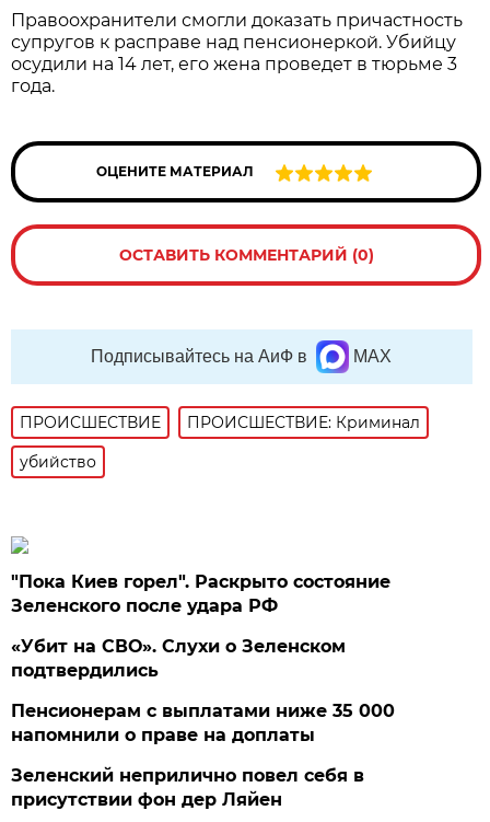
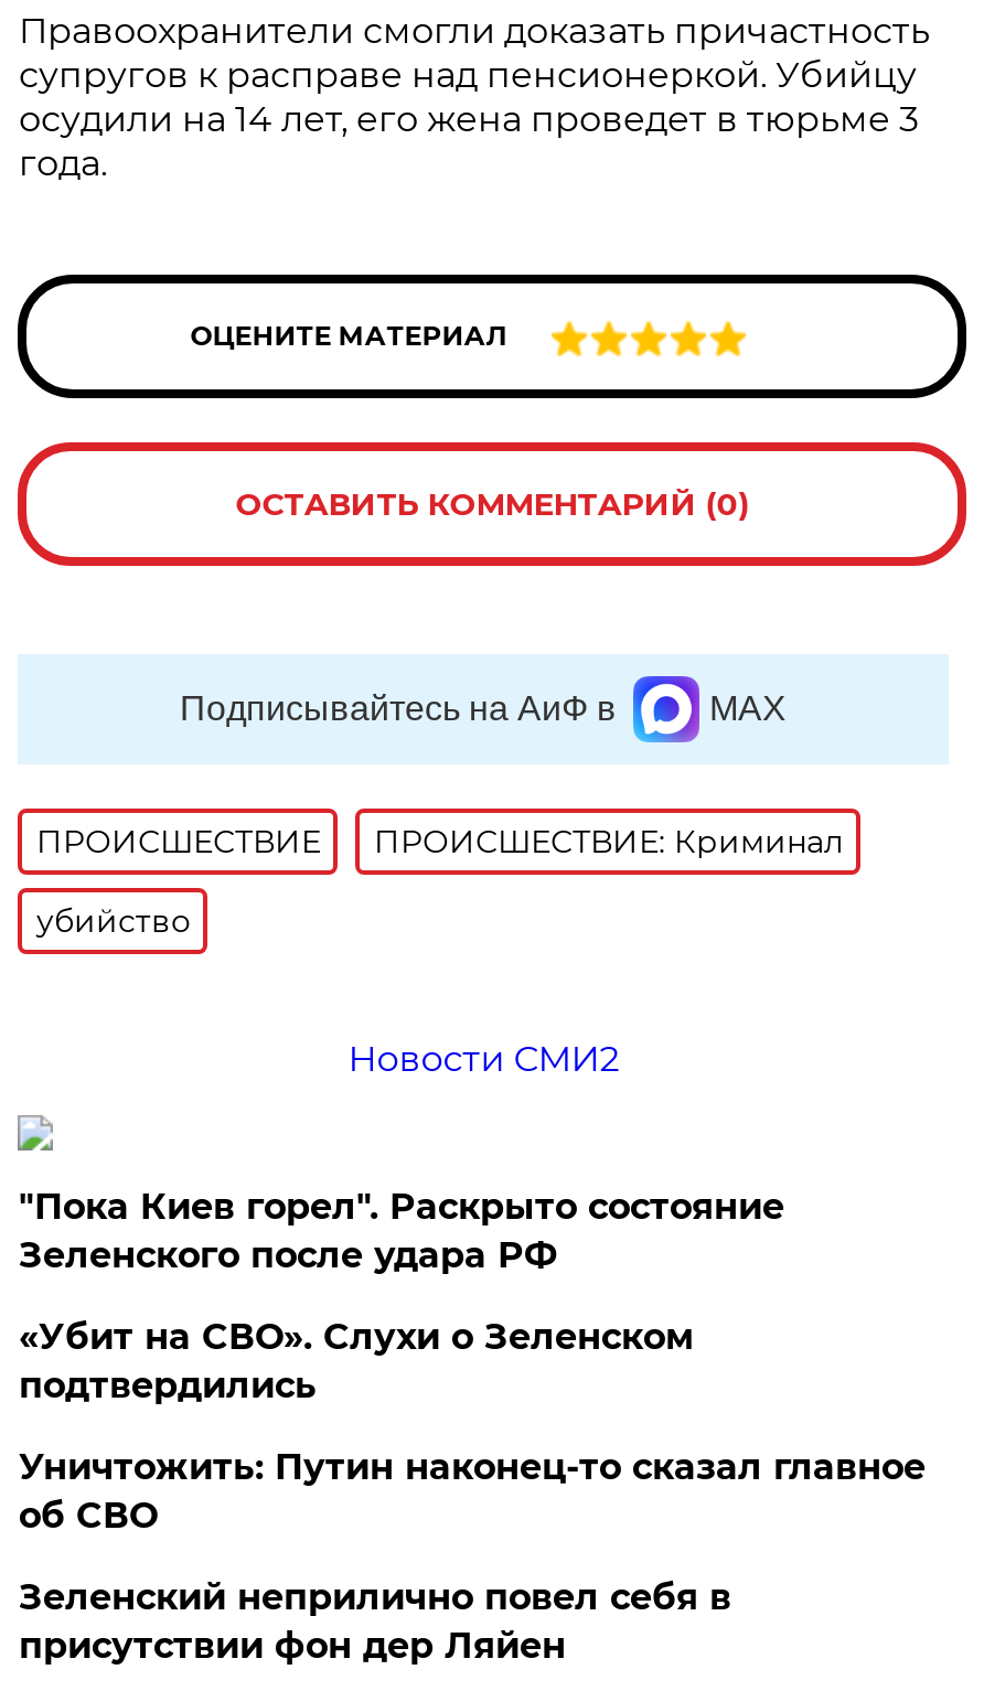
none -> [348,1039,619,1081] Новости СМИ2
[11,701,395,746] Пенсионерам с выплатами ниже 35 000 | напомнили о праве на доплаты -> [19,1447,925,1537] Уничтожить: Путин наконец-то сказал главное | об СВО

